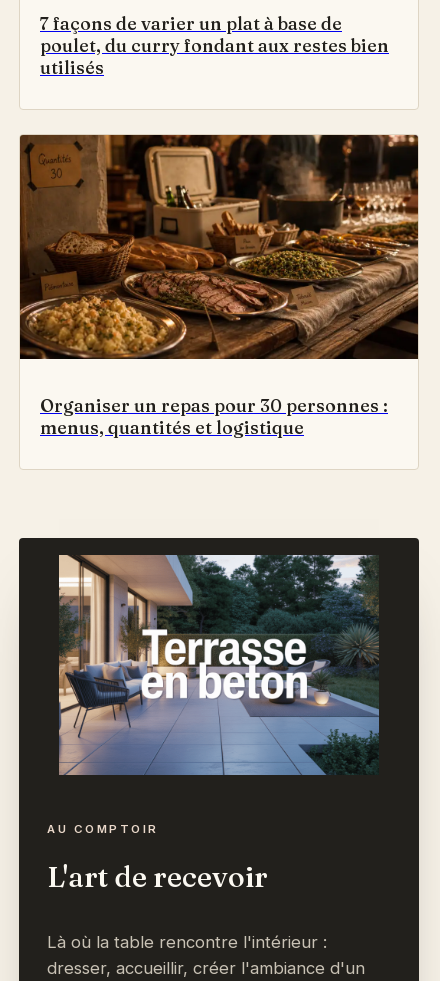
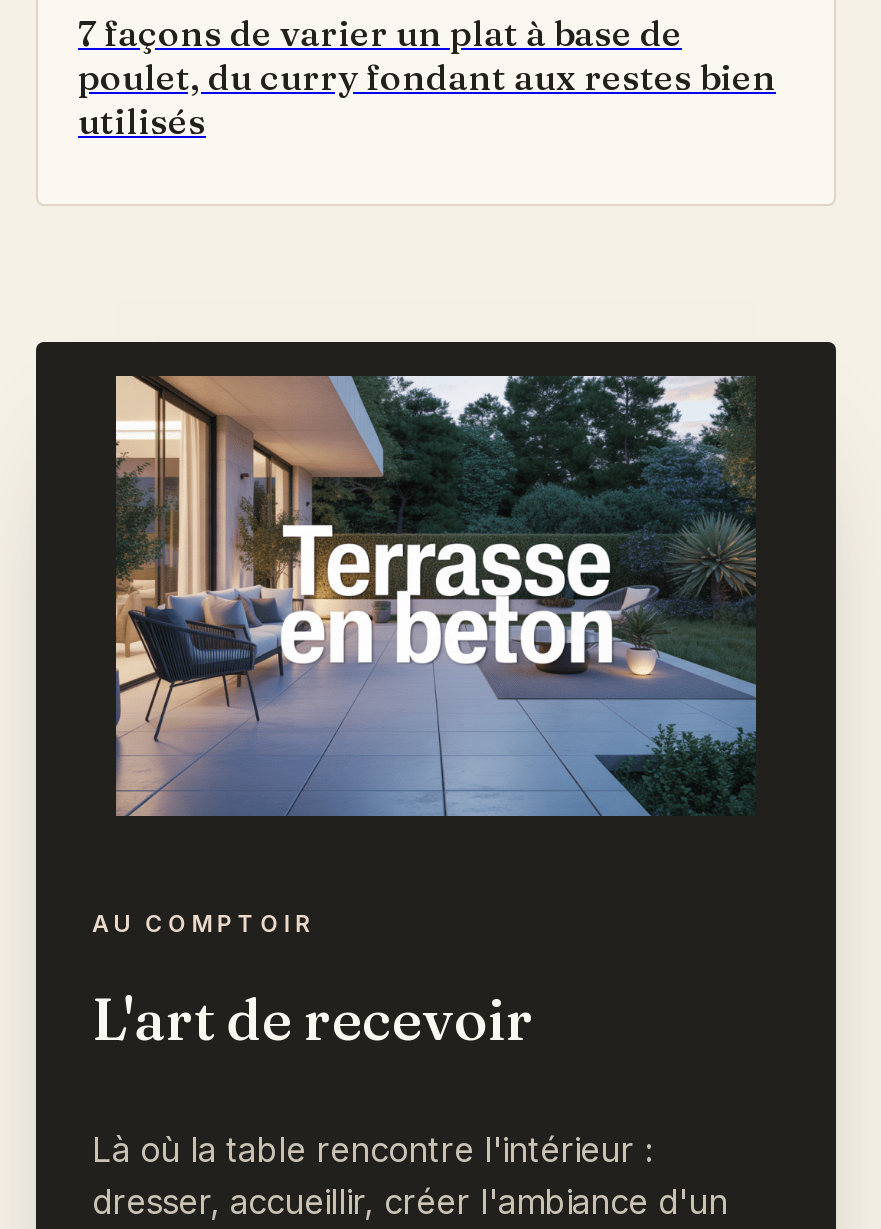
[19,134,419,439] [image] | Organiser un repas pour 30 personnes : | menus, quantités et logistique -> none

